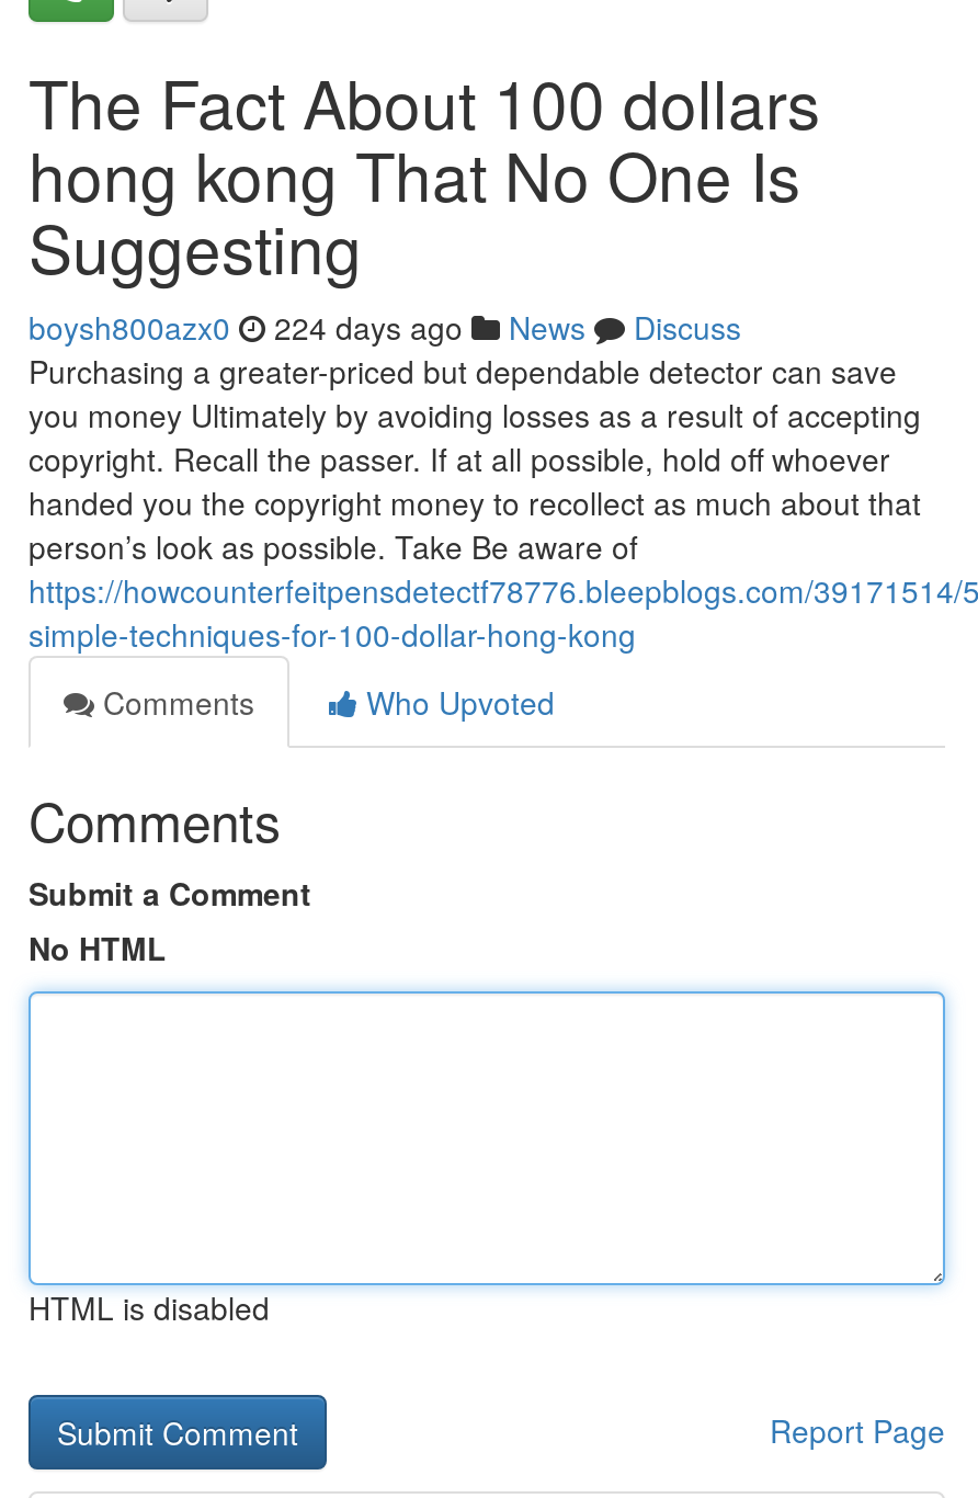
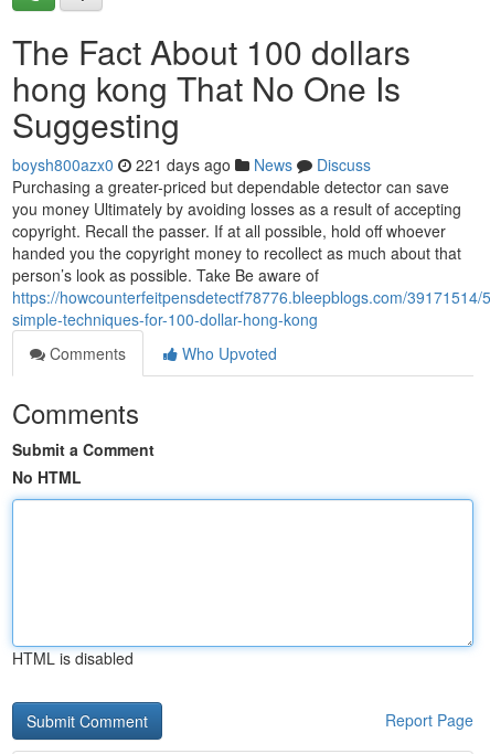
[29,305,741,349] boysh800azx0 224 days ago News Discuss -> [12,153,371,176] boysh800azx0 221 days ago News Discuss

